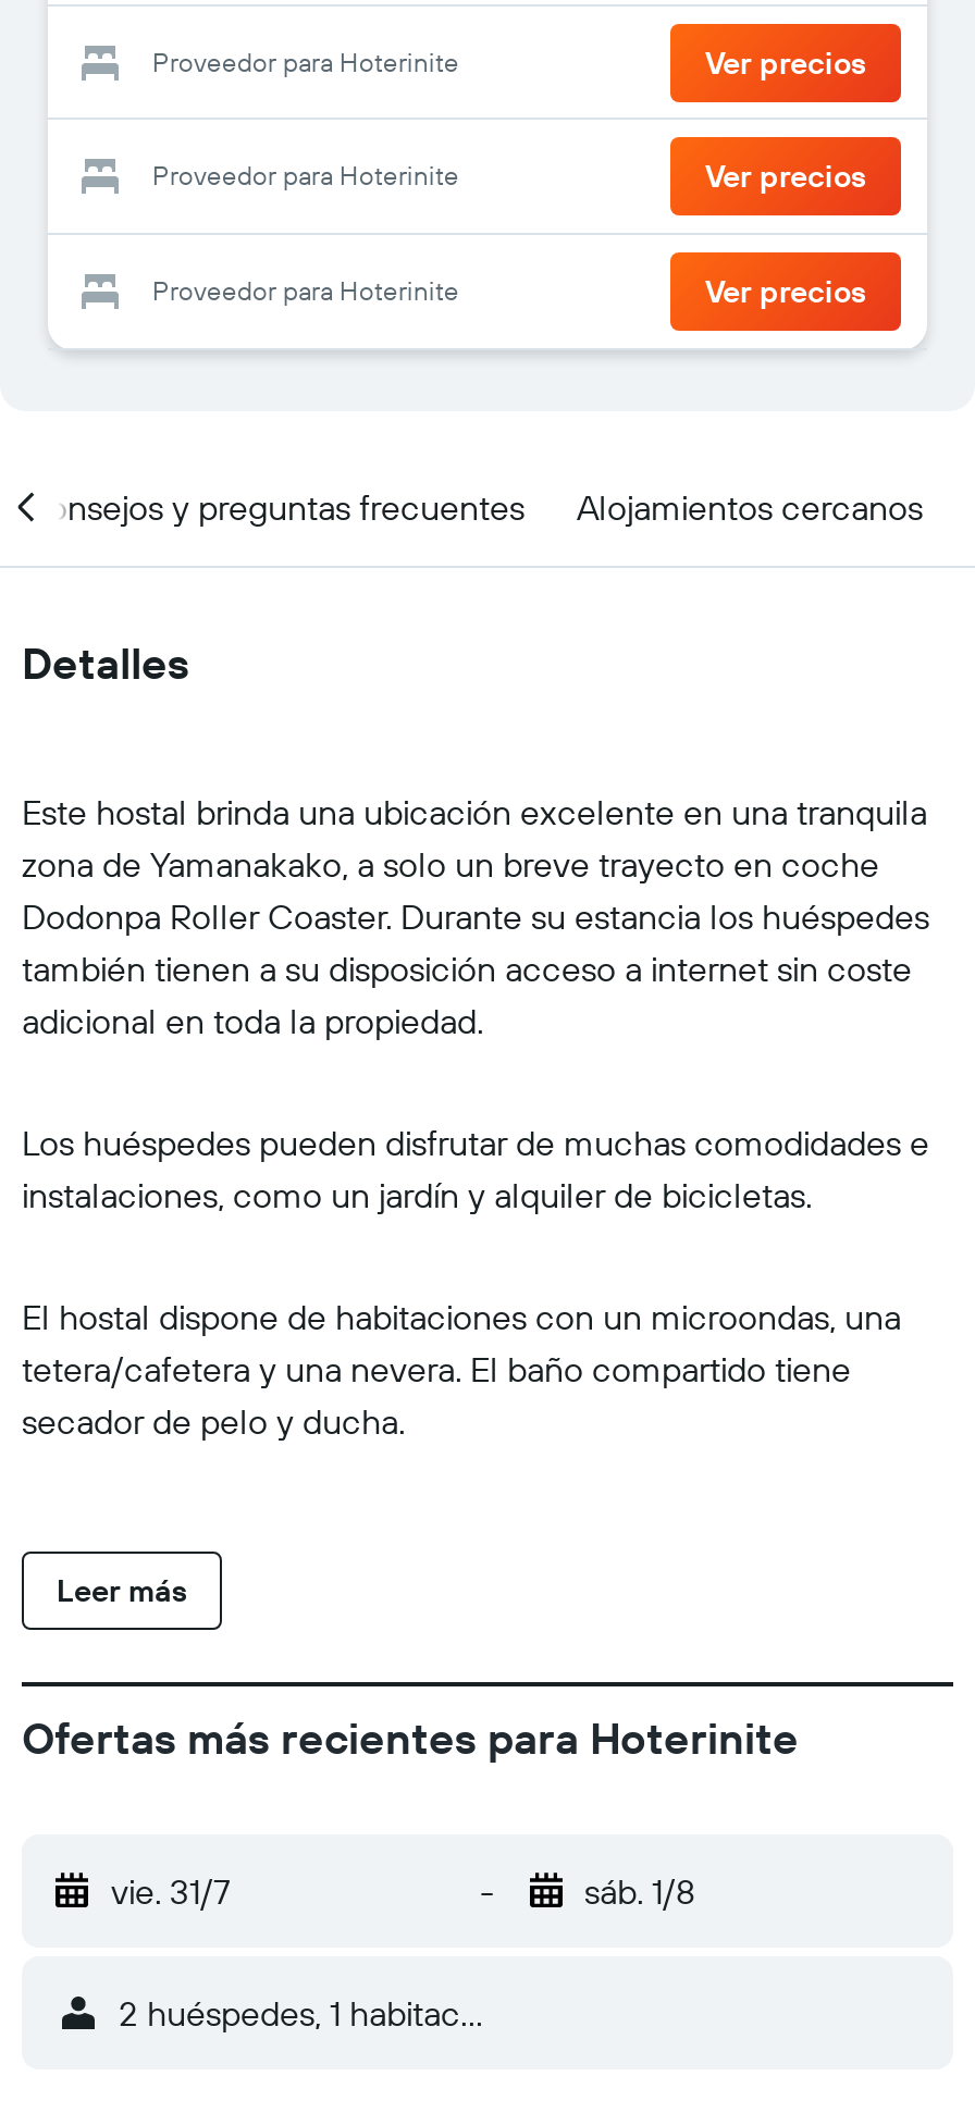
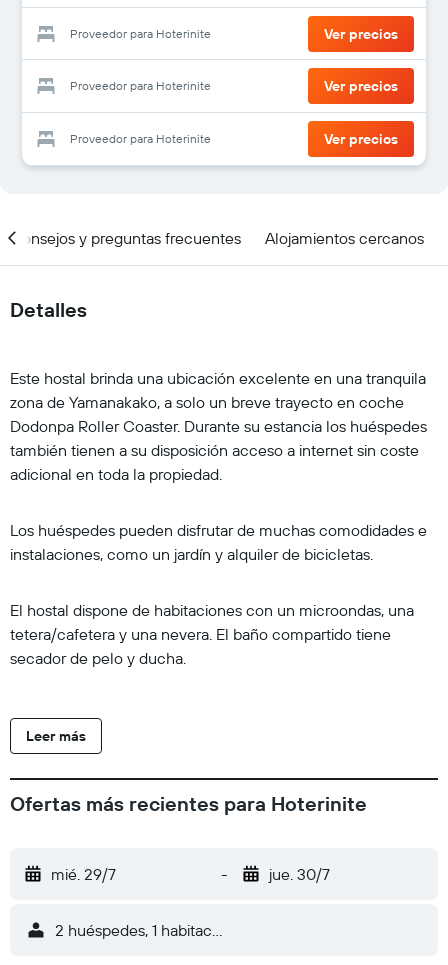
[111,1869,231,1913] vie. 31/7 -> [51,864,116,884] mié. 29/7
[584,1869,695,1913] sáb. 1/8 -> [268,864,329,884] jue. 30/7

